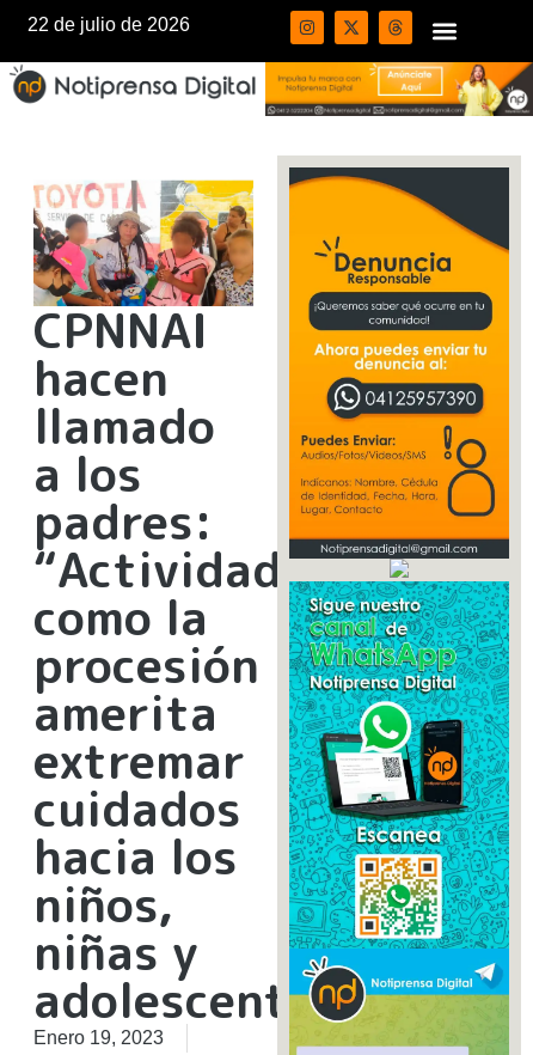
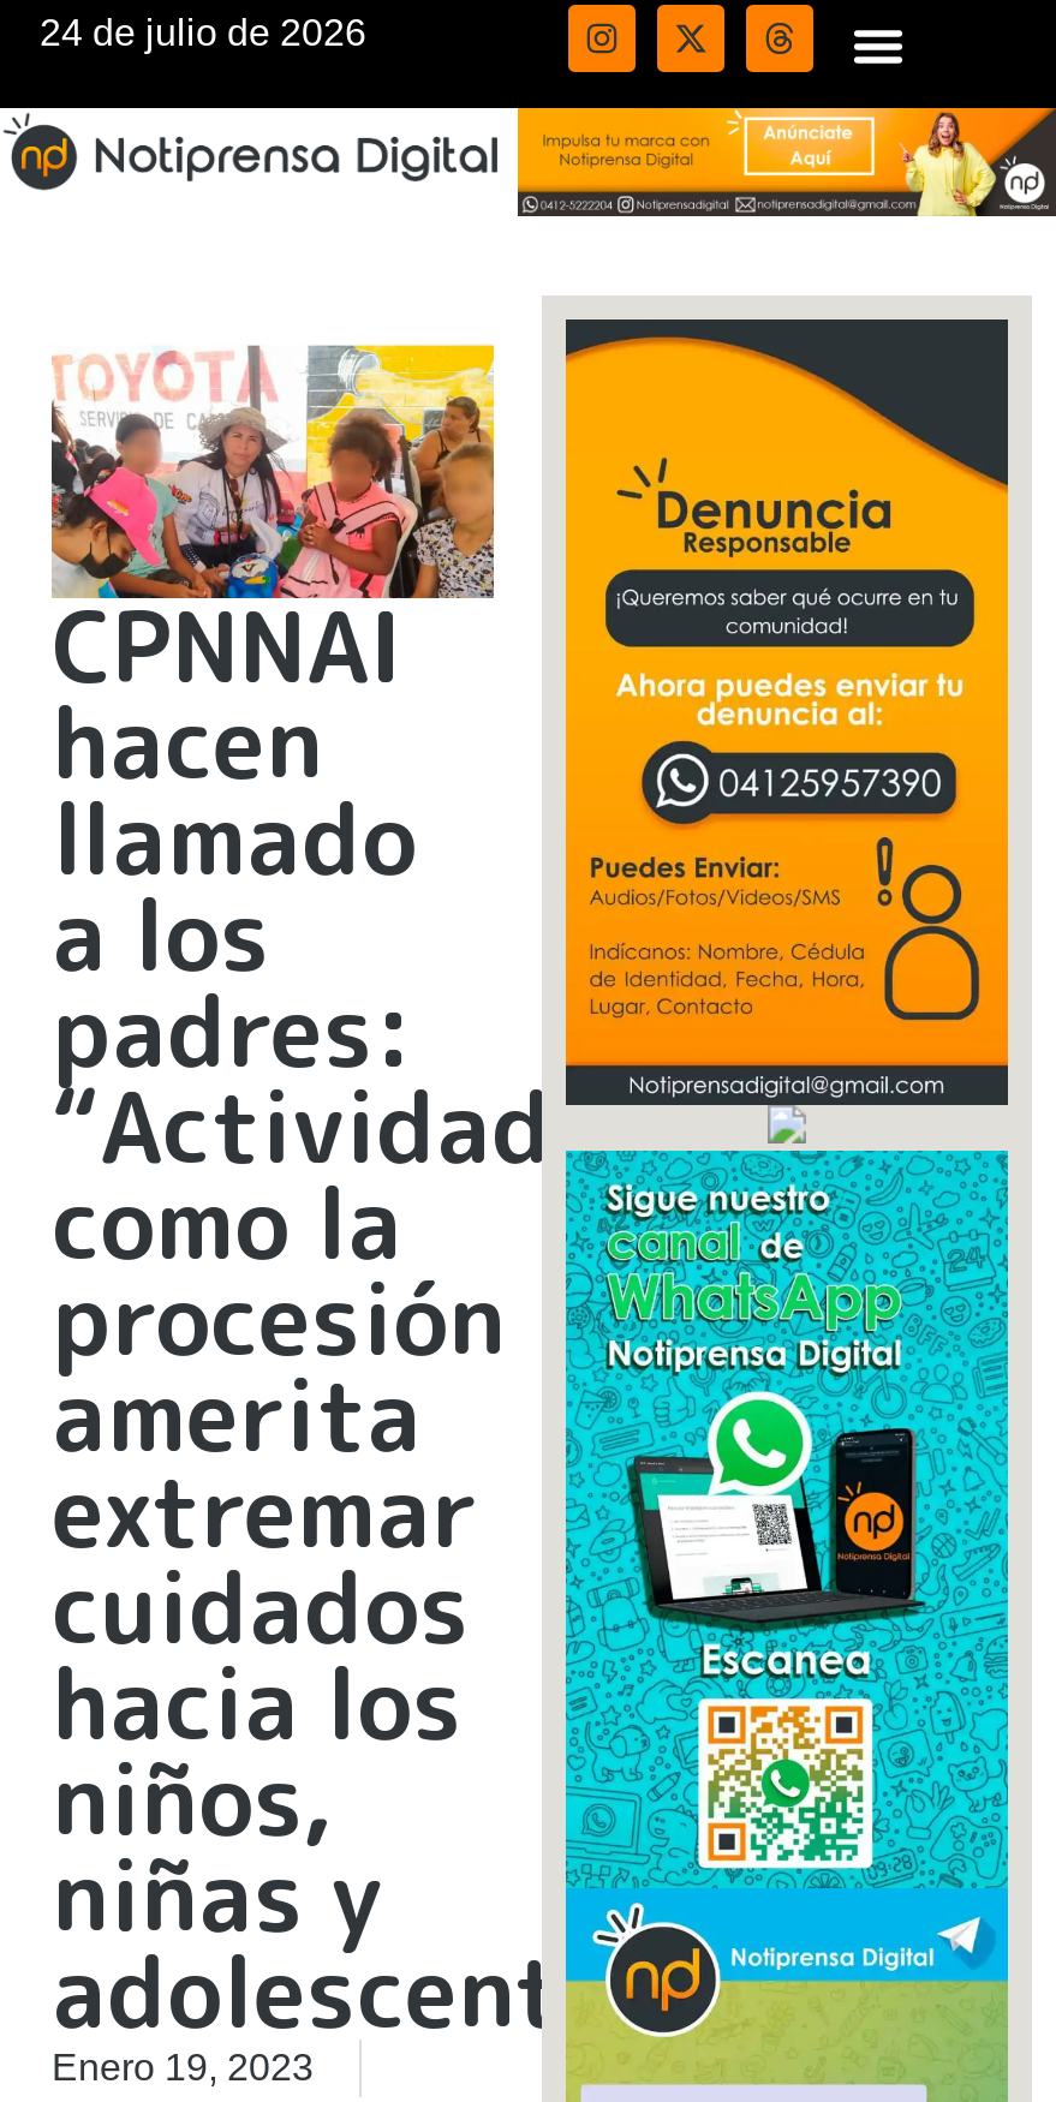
[27,14,190,35] 22 de julio de 2026 -> [40,12,366,53] 24 de julio de 2026

